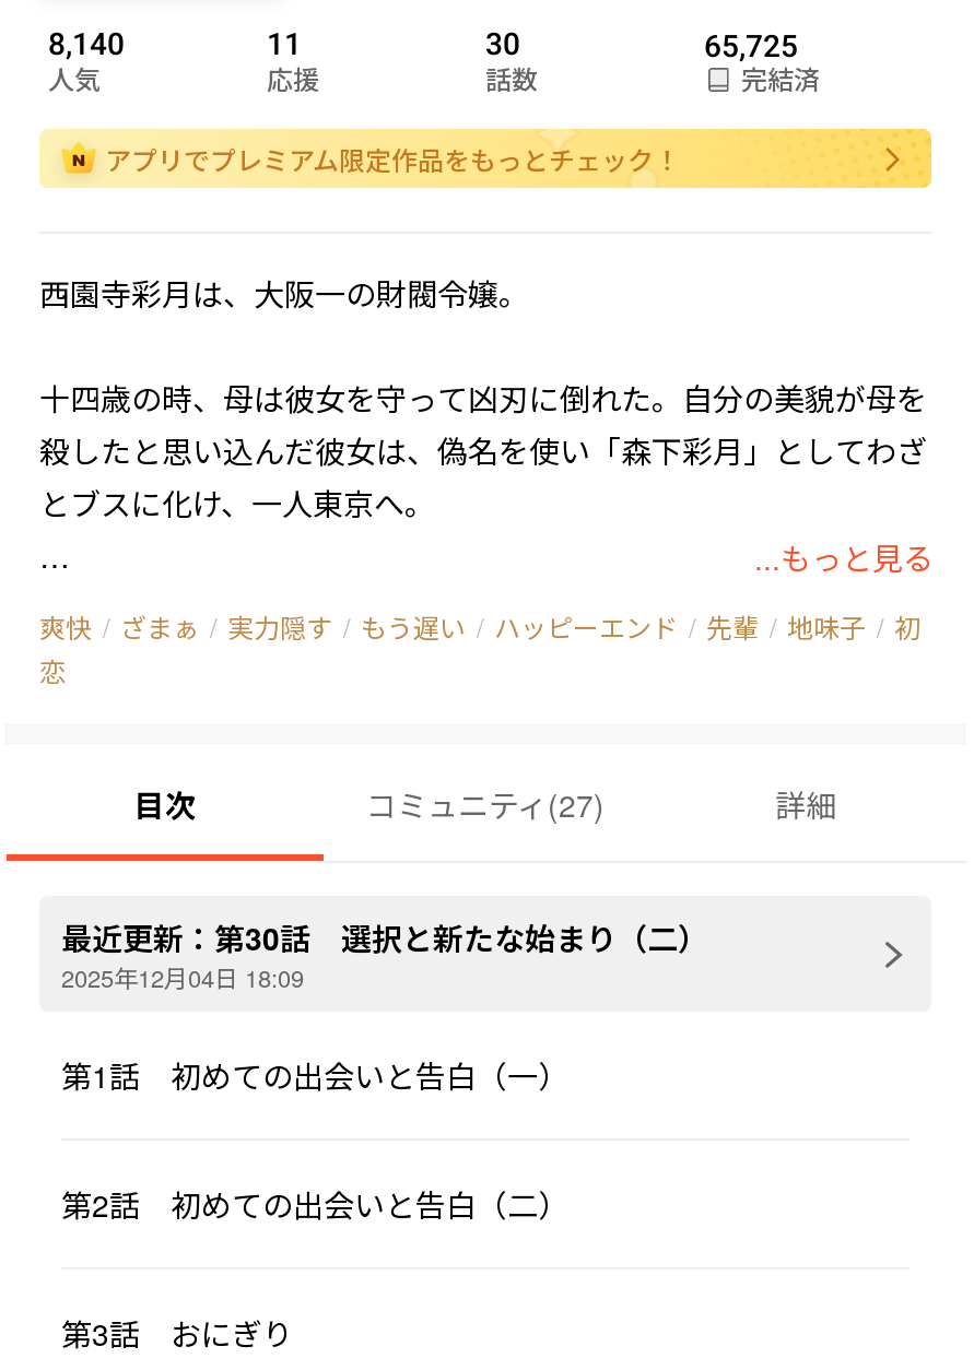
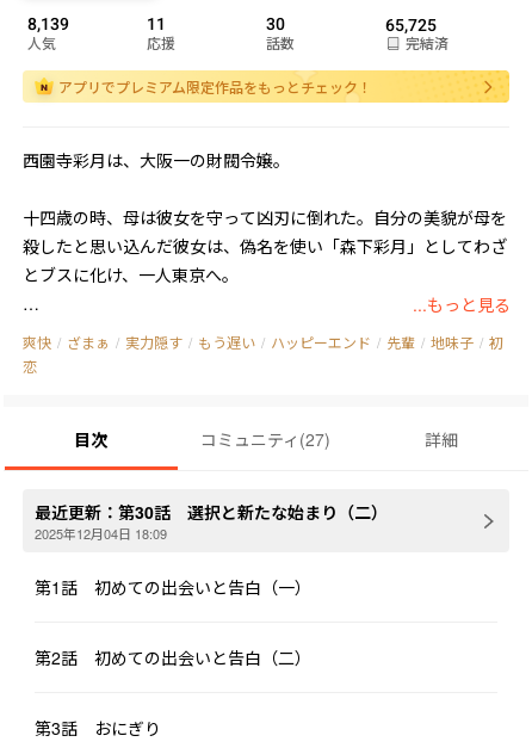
[48,26,125,61] 8,140 -> [27,14,69,33] 8,139

